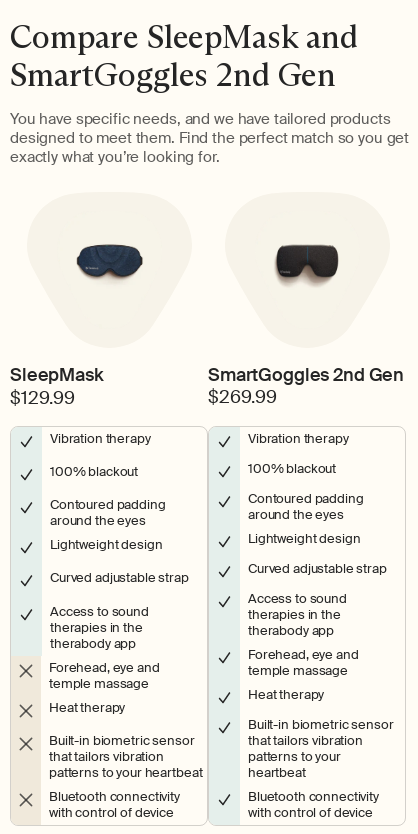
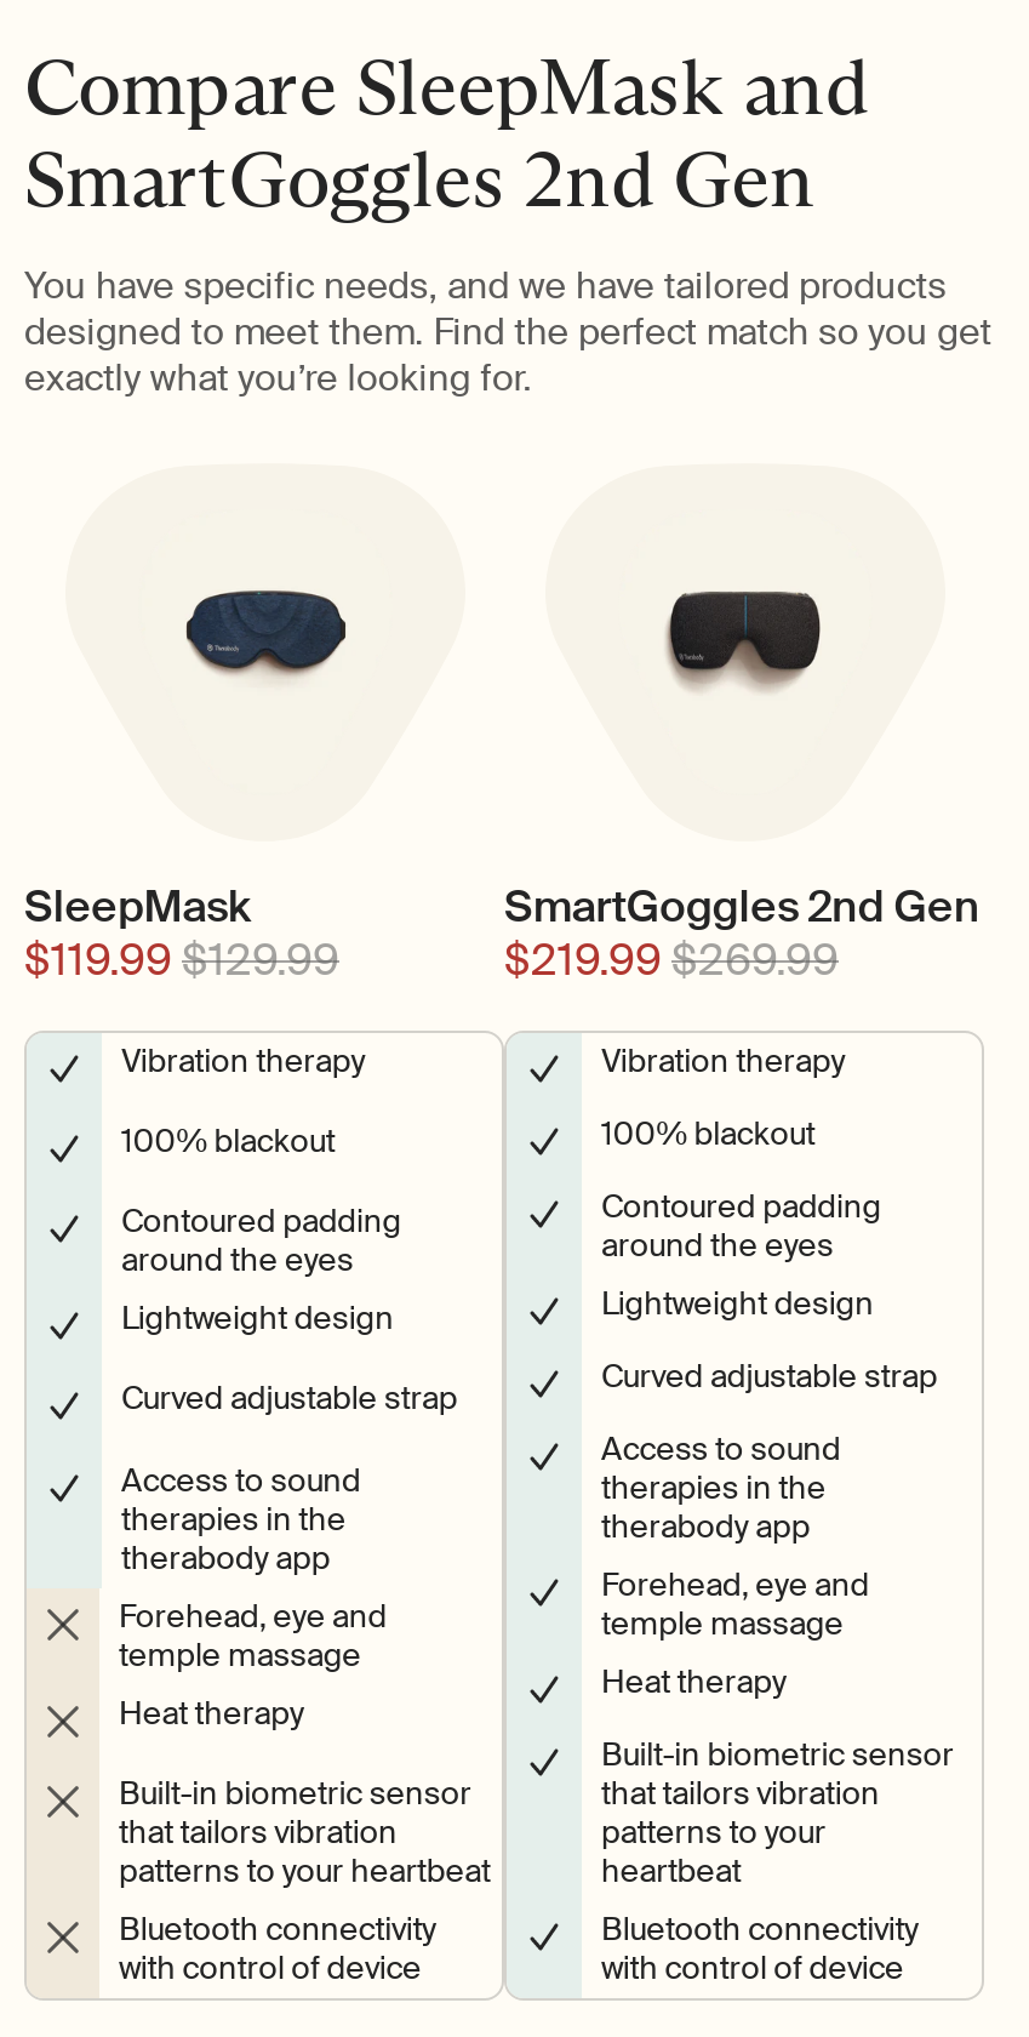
[10,386,75,410] $129.99 -> [24,931,339,989] $119.99 $129.99
[208,385,277,409] $269.99 -> [504,931,839,989] $219.99 $269.99

